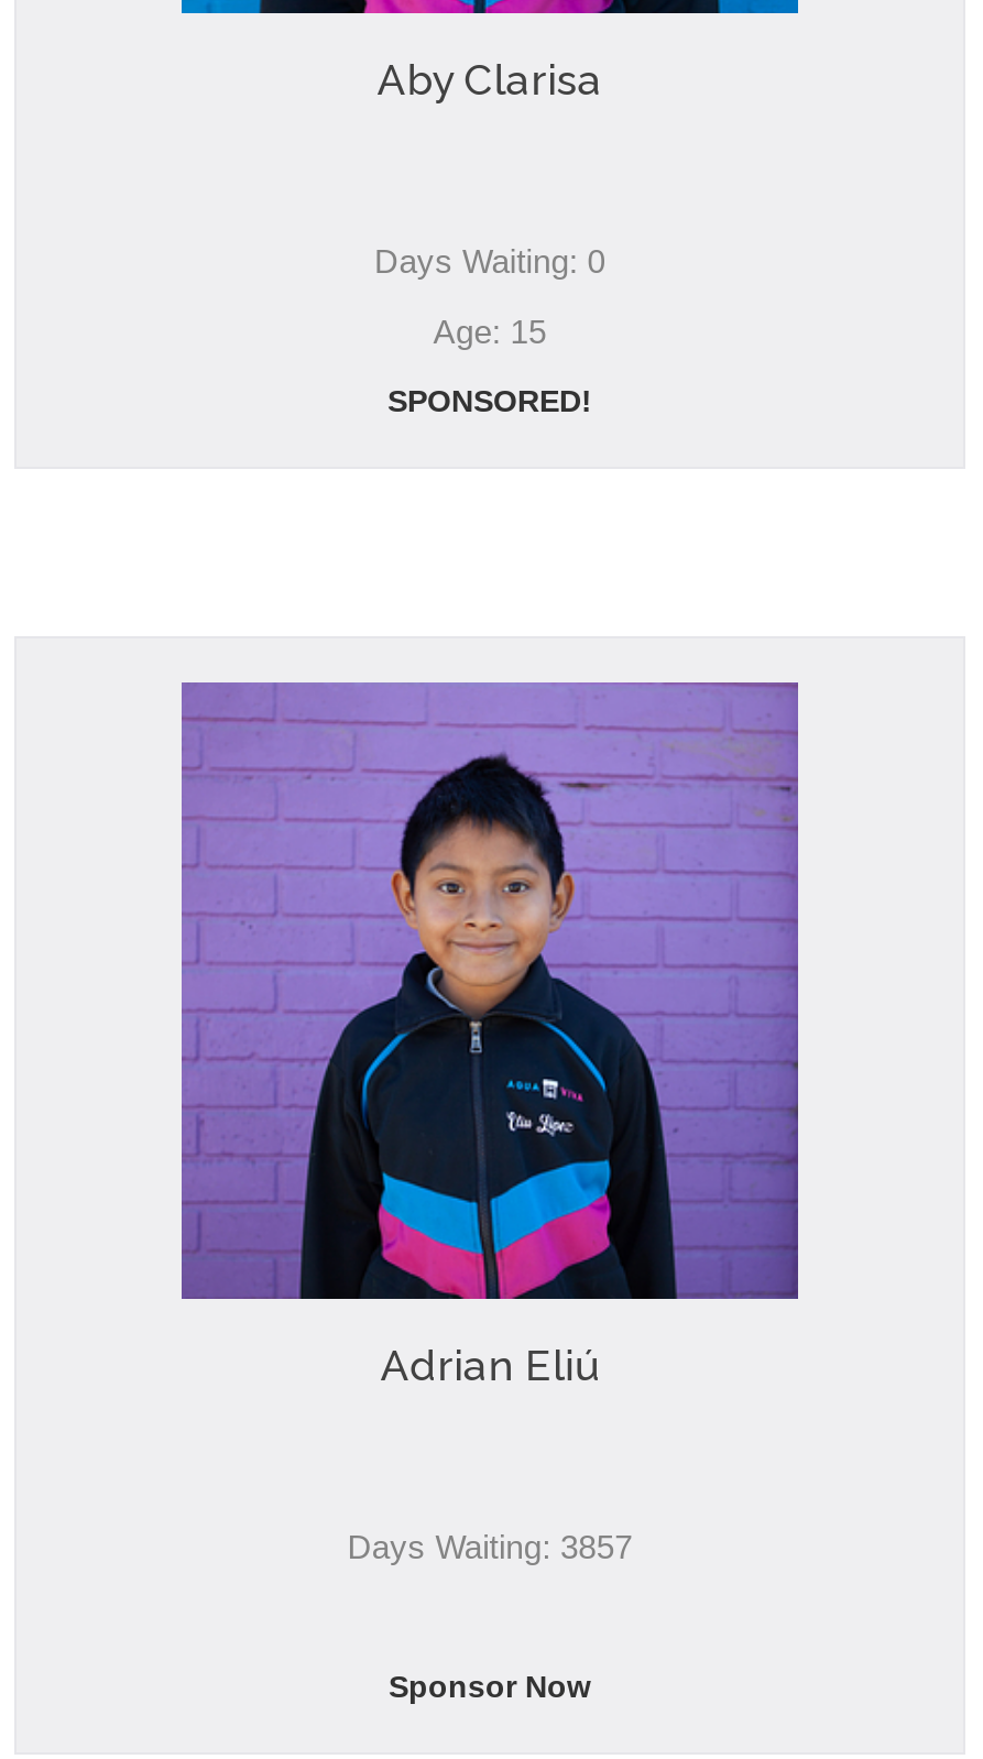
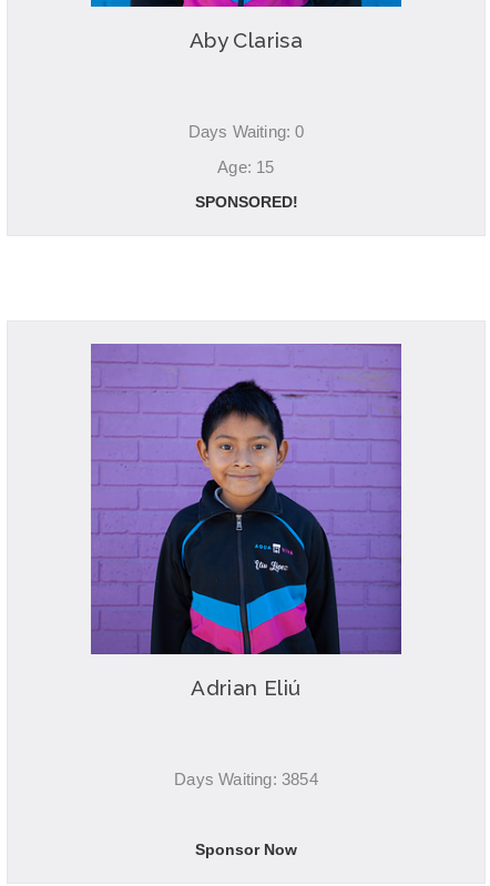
[347,1528,633,1565] Days Waiting: 3857 -> [174,770,318,788] Days Waiting: 3854

